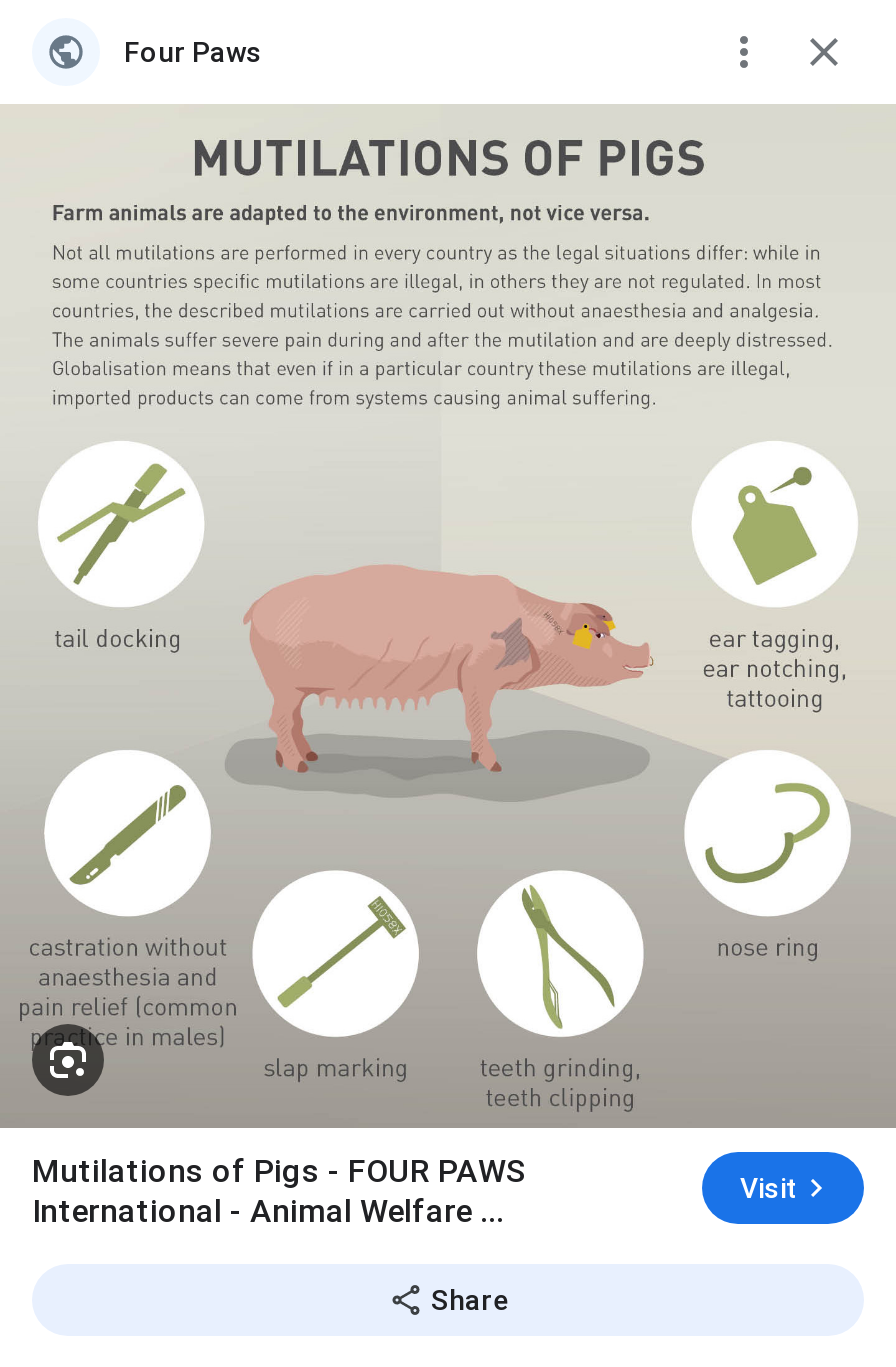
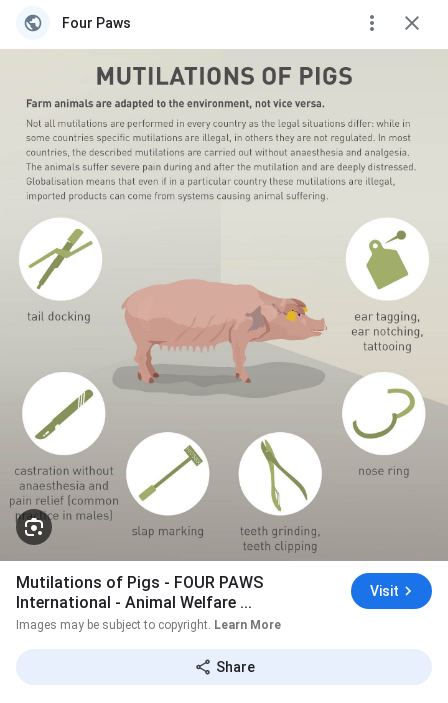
none -> [16,618,281,632] Images may be subject to copyright. Learn More

